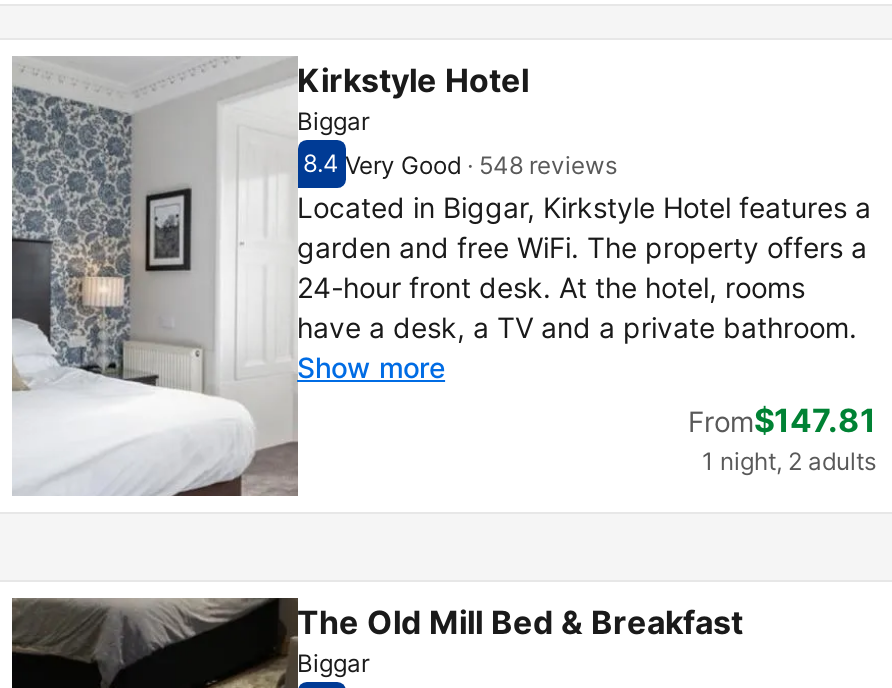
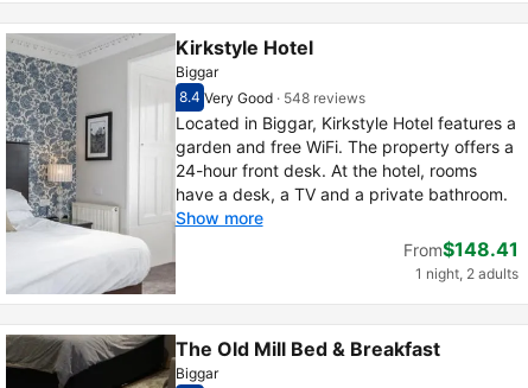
[688,400,876,440] From$147.81 -> [403,237,519,261] From$148.41

